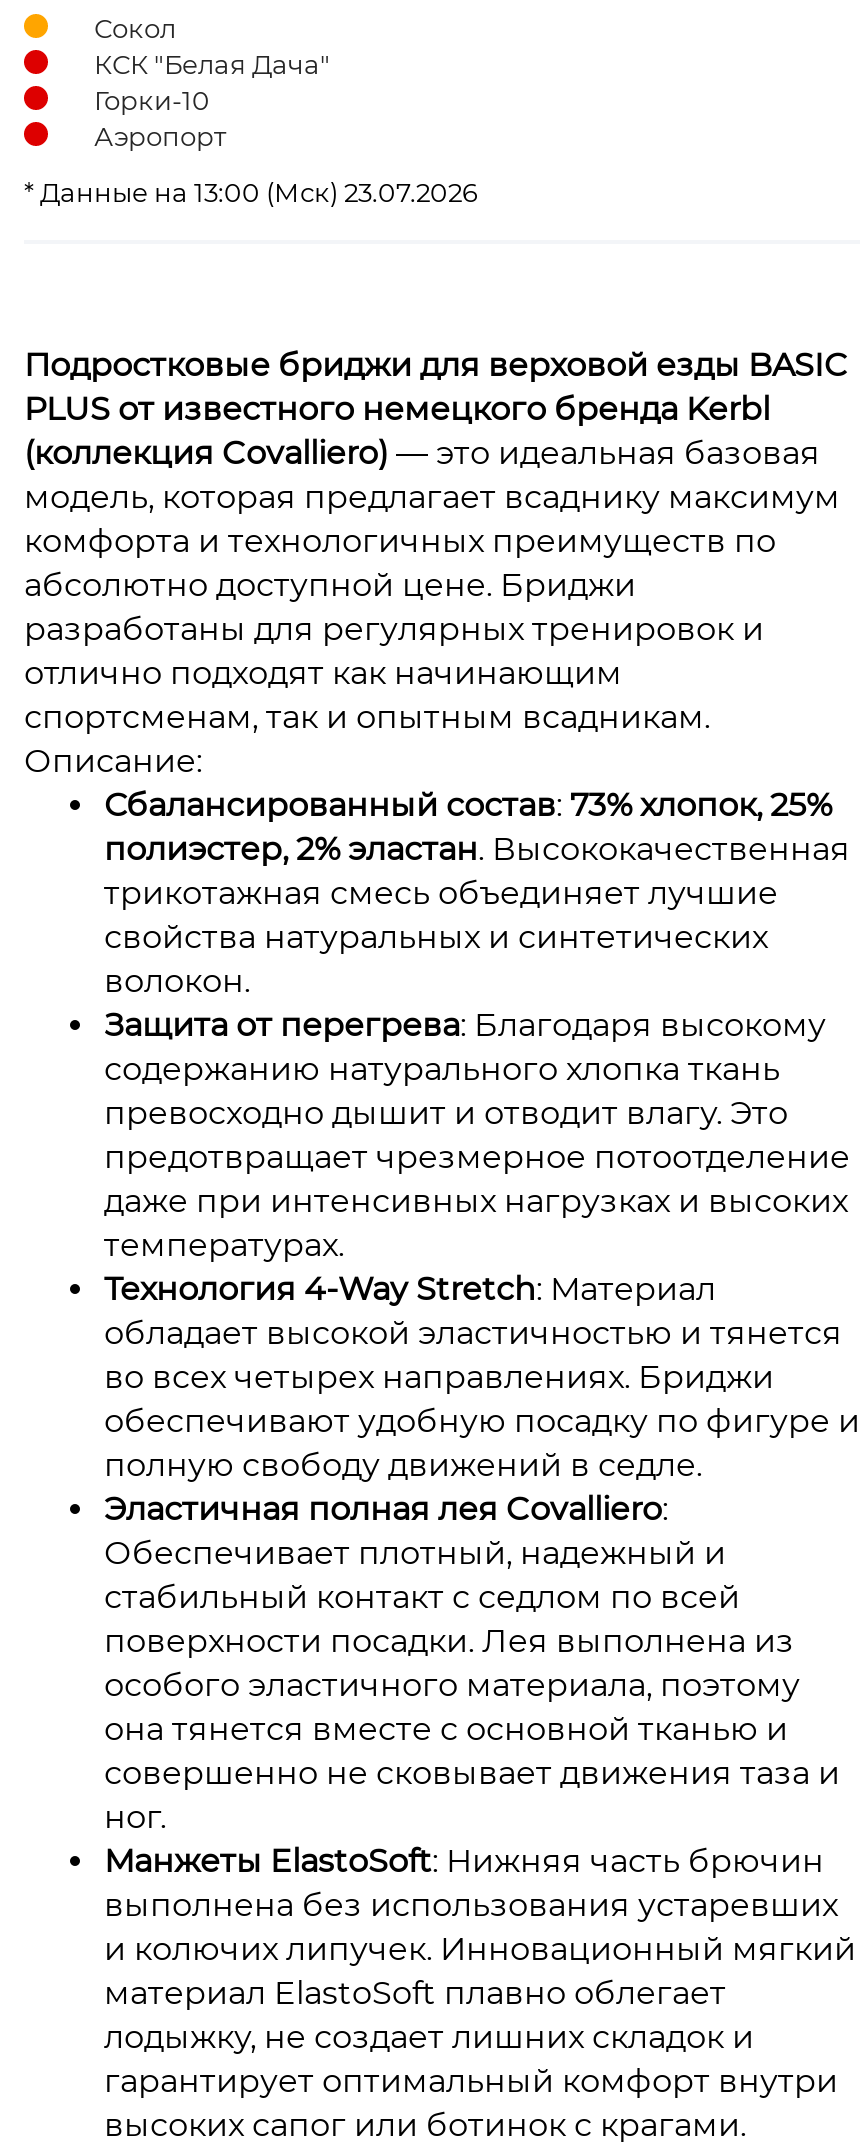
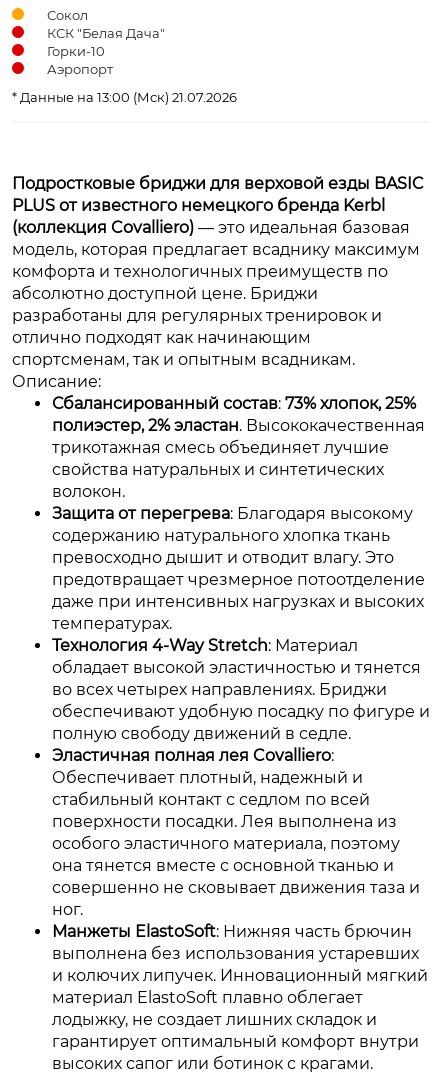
[24,176,478,208] * Данные на 13:00 (Мск) 23.07.2026 -> [12,89,237,105] * Данные на 13:00 (Мск) 21.07.2026

